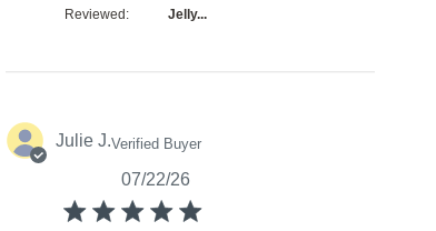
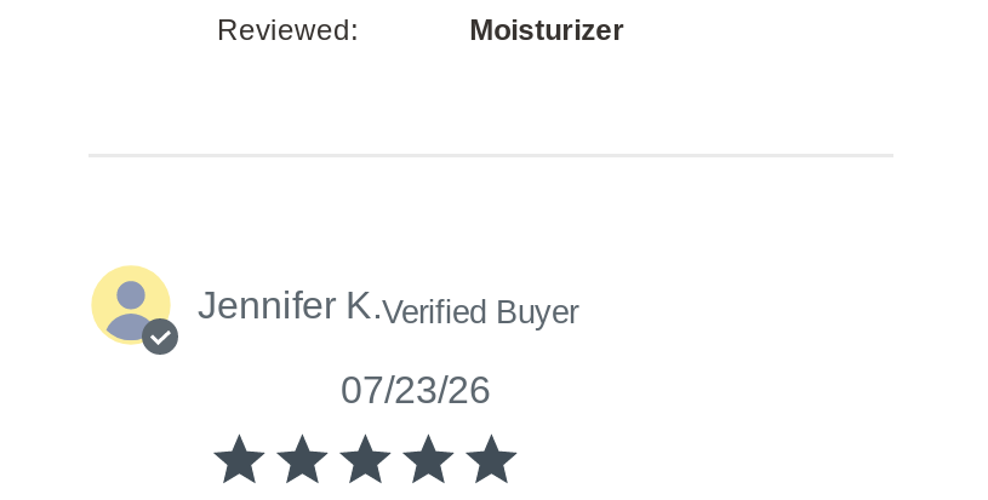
[168,7,207,22] Jelly... -> [469,13,625,47] Moisturizer
[56,130,201,152] Julie J.Verified Buyer -> [198,283,578,329] Jennifer K.Verified Buyer
[121,170,190,189] 07/22/26 -> [341,369,491,410] 07/23/26

